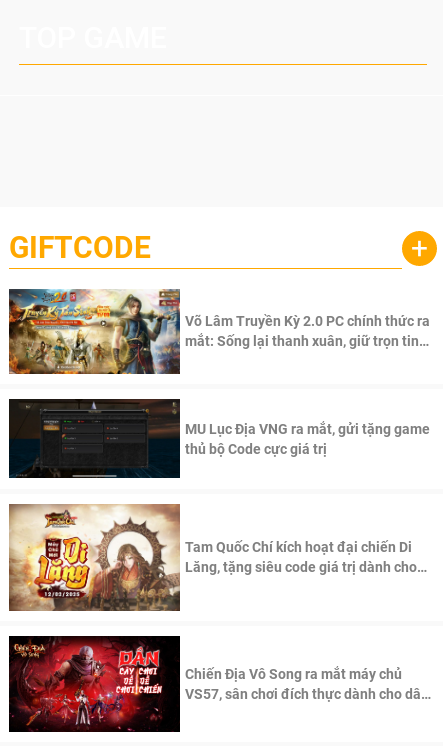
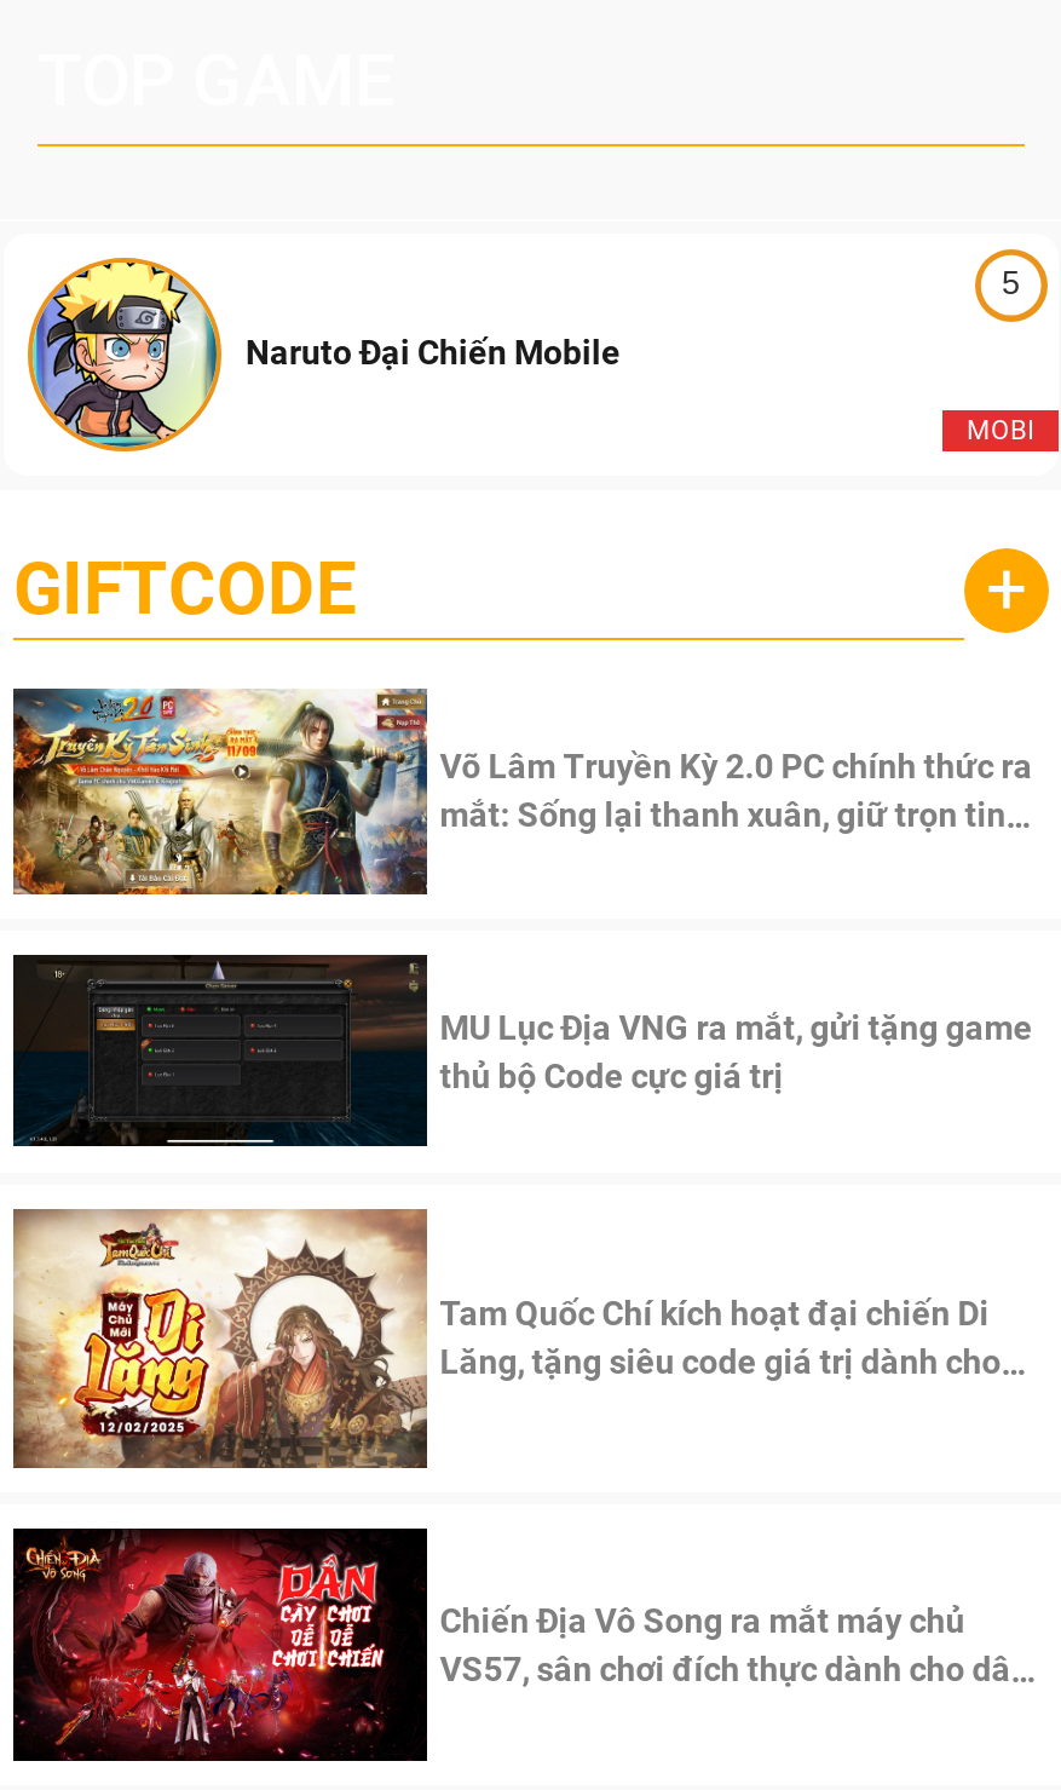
none -> [25,255,621,454] [image] | Naruto Đại Chiến Mobile
none -> [967,415,1034,447] MOBI
none -> [1002,264,1020,300] 5

